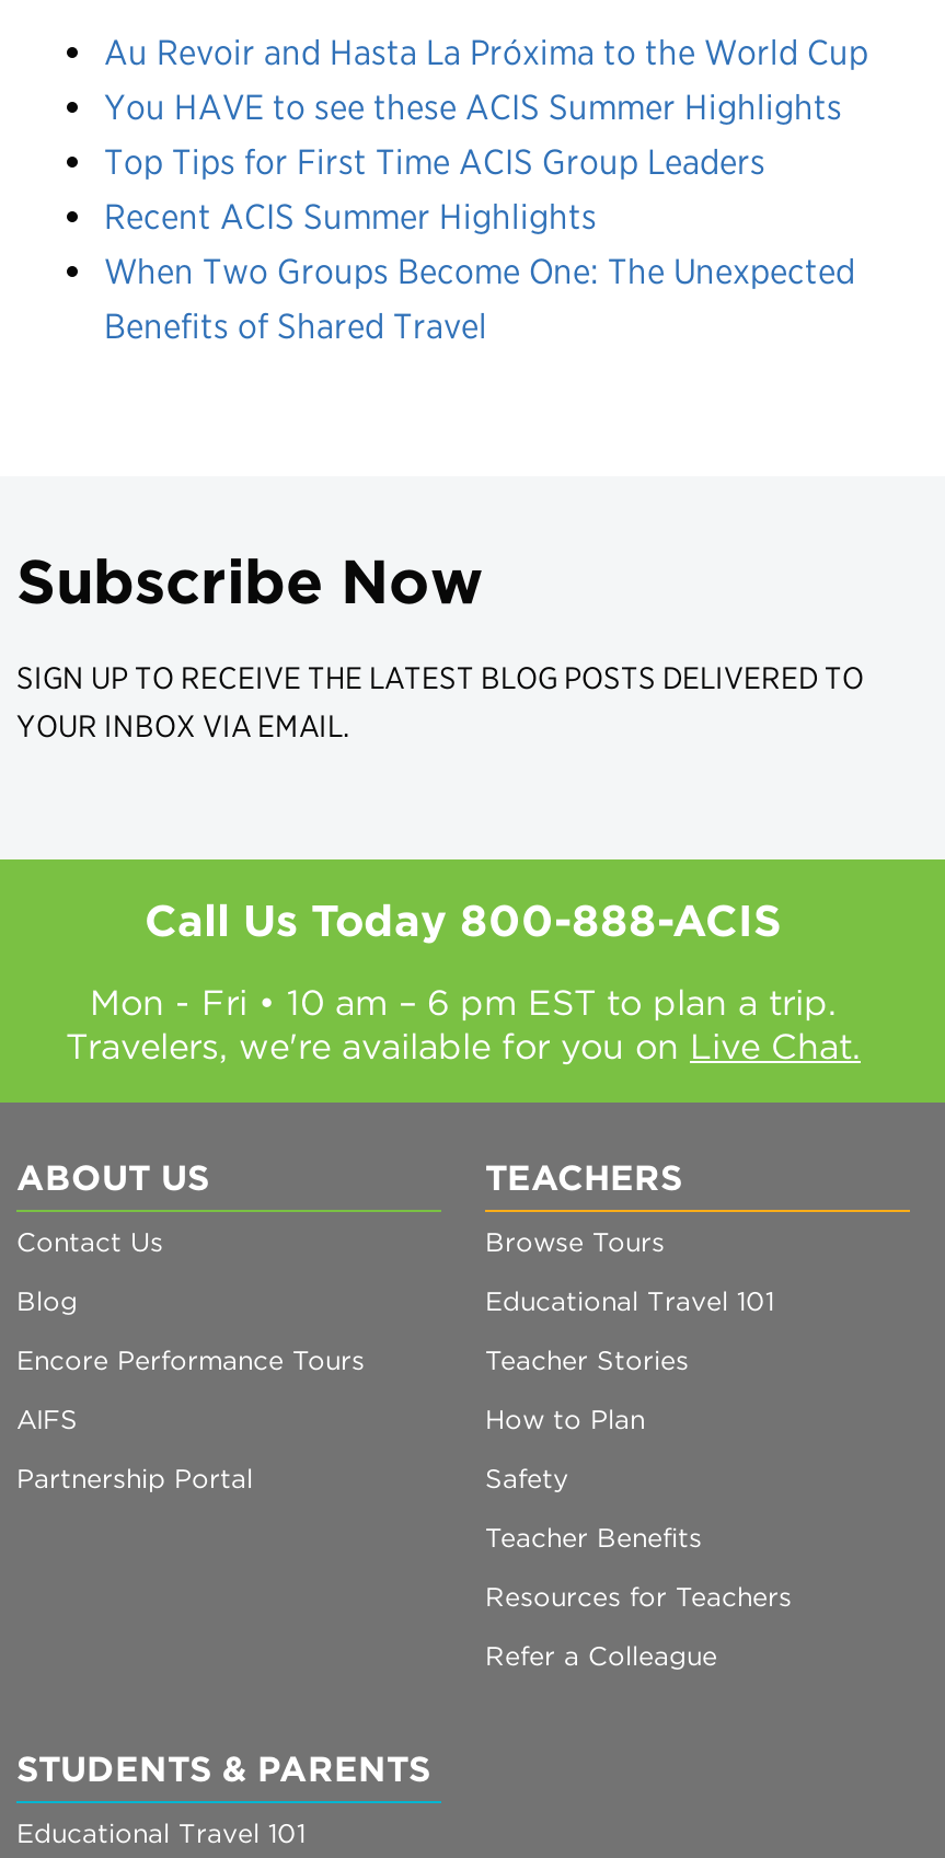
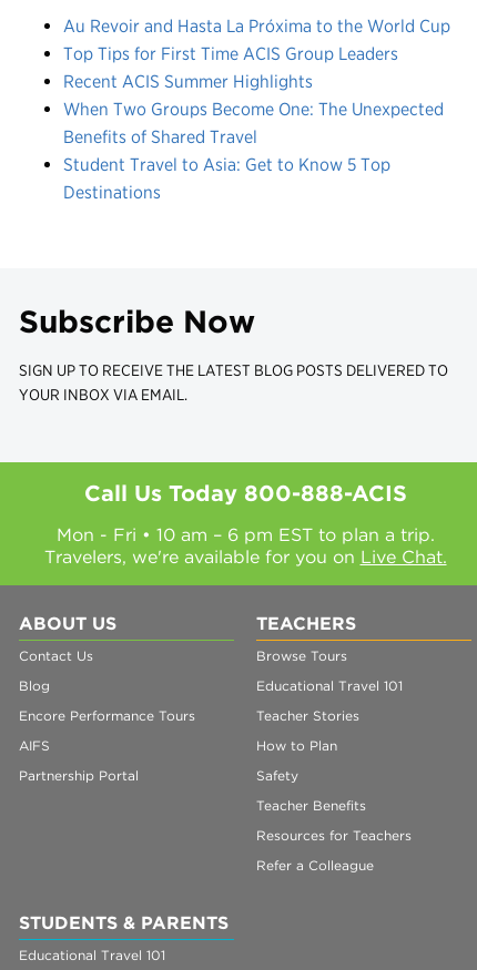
[104,86,842,128] You HAVE to see these ACIS Summer Highlights -> none
moved [104,141,855,347] -> [63,43,444,147]: Top Tips for First Time ACIS Group Leaders | Recent ACIS Summer Highlights | When Two Groups Become One: The Unexpected | Benefits of Shared Travel
none -> [63,154,390,203] Student Travel to Asia: Get to Know 5 Top | Destinations

